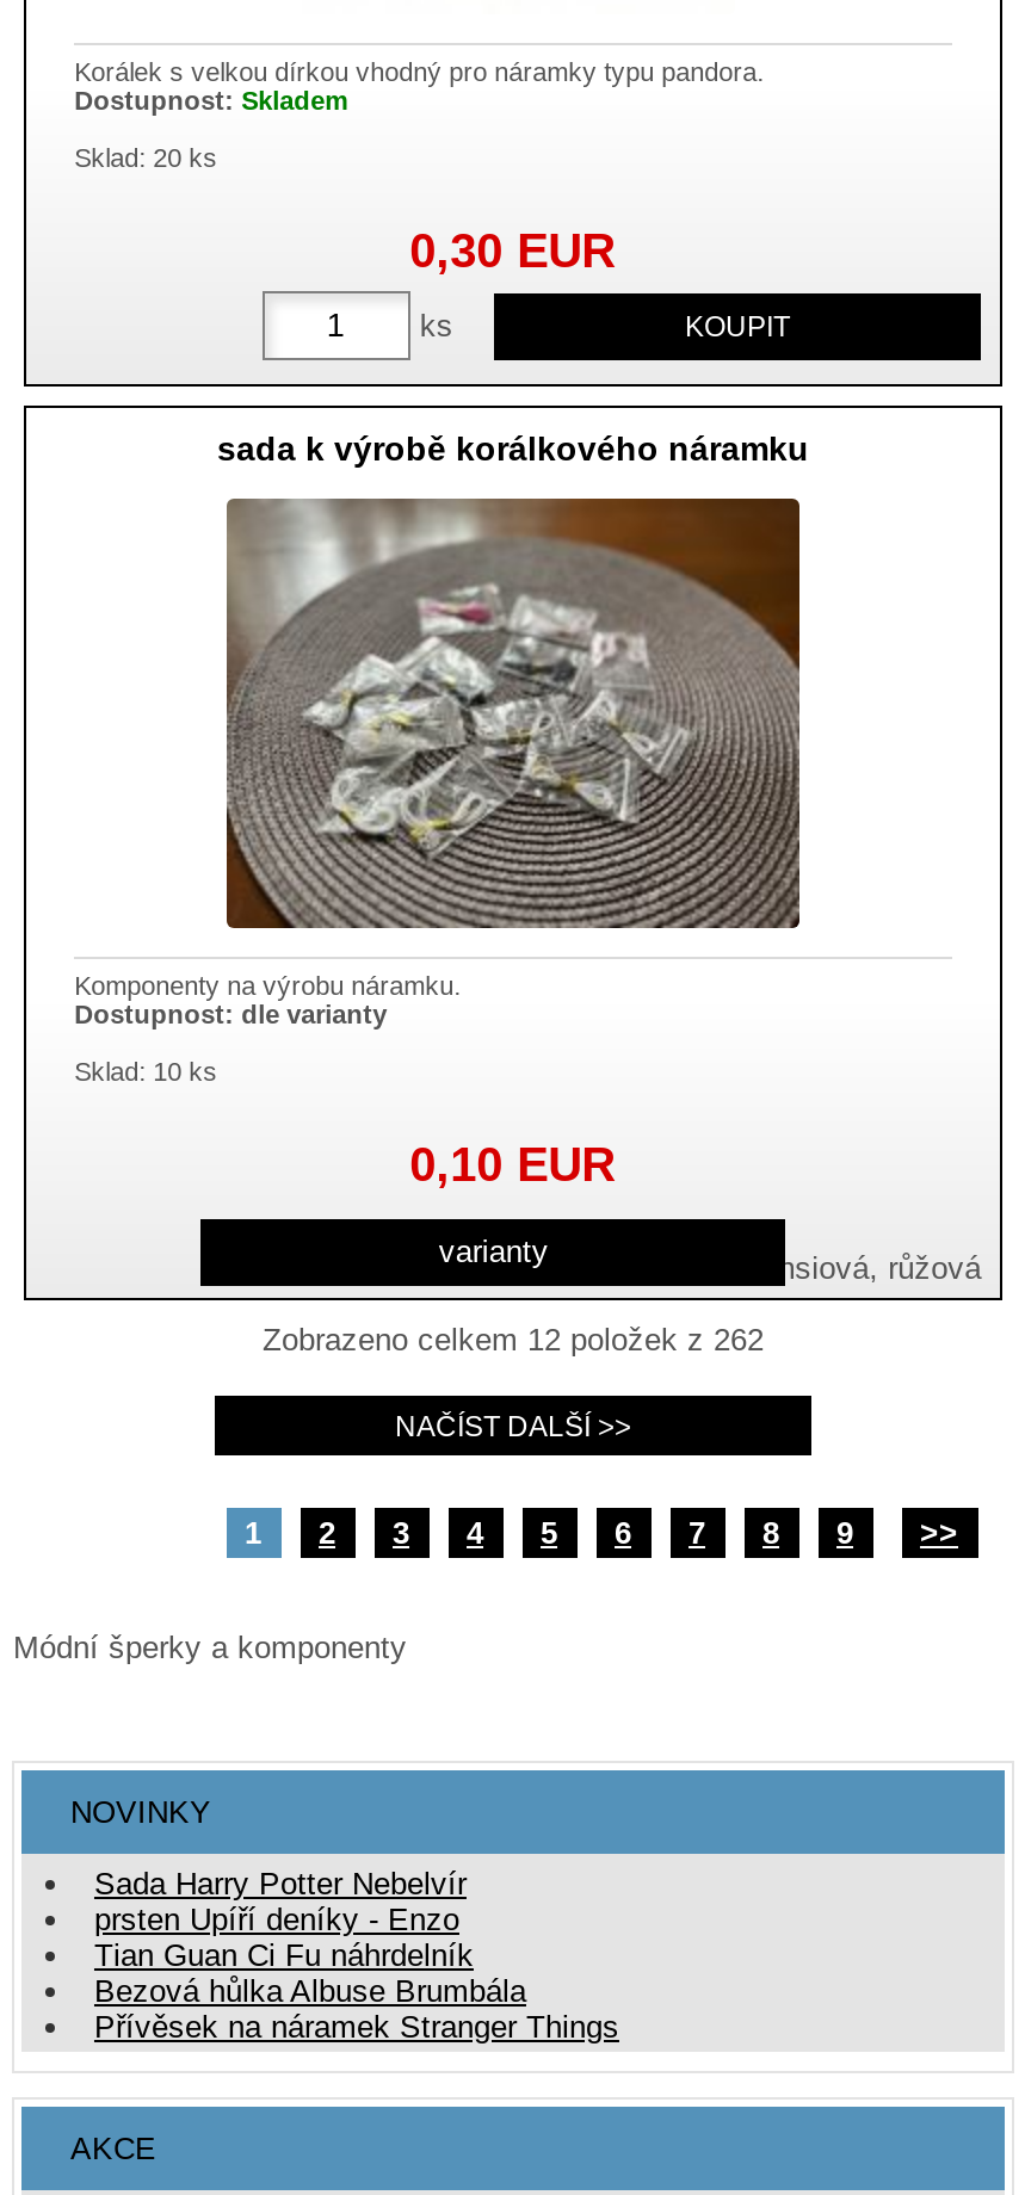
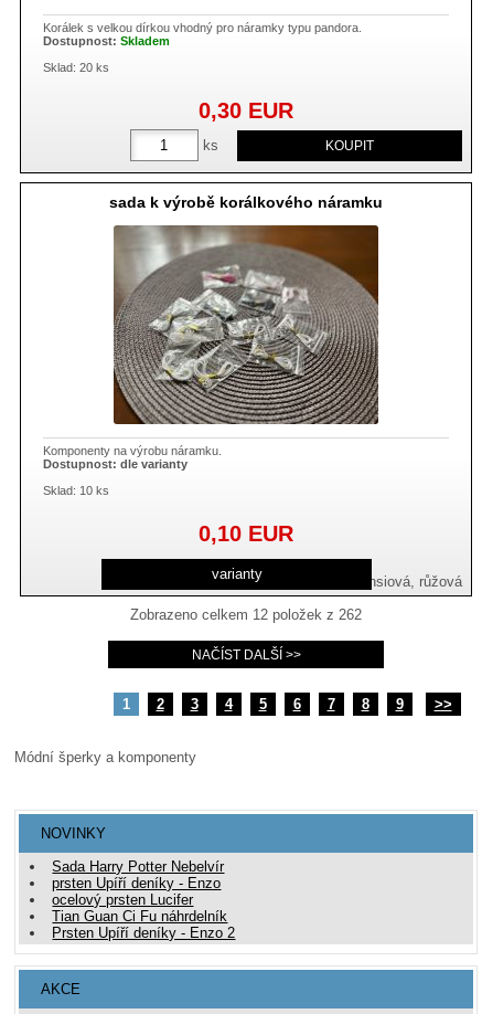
none -> [52,891,194,908] ocelový prsten Lucifer
[94,1972,619,2044] Bezová hůlka Albuse Brumbála | Přívěsek na náramek Stranger Things -> [52,924,235,941] Prsten Upíří deníky - Enzo 2

